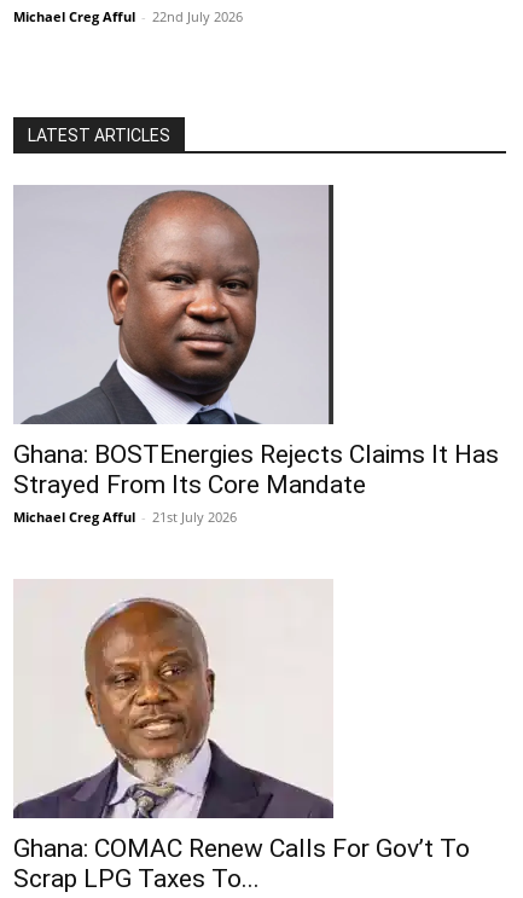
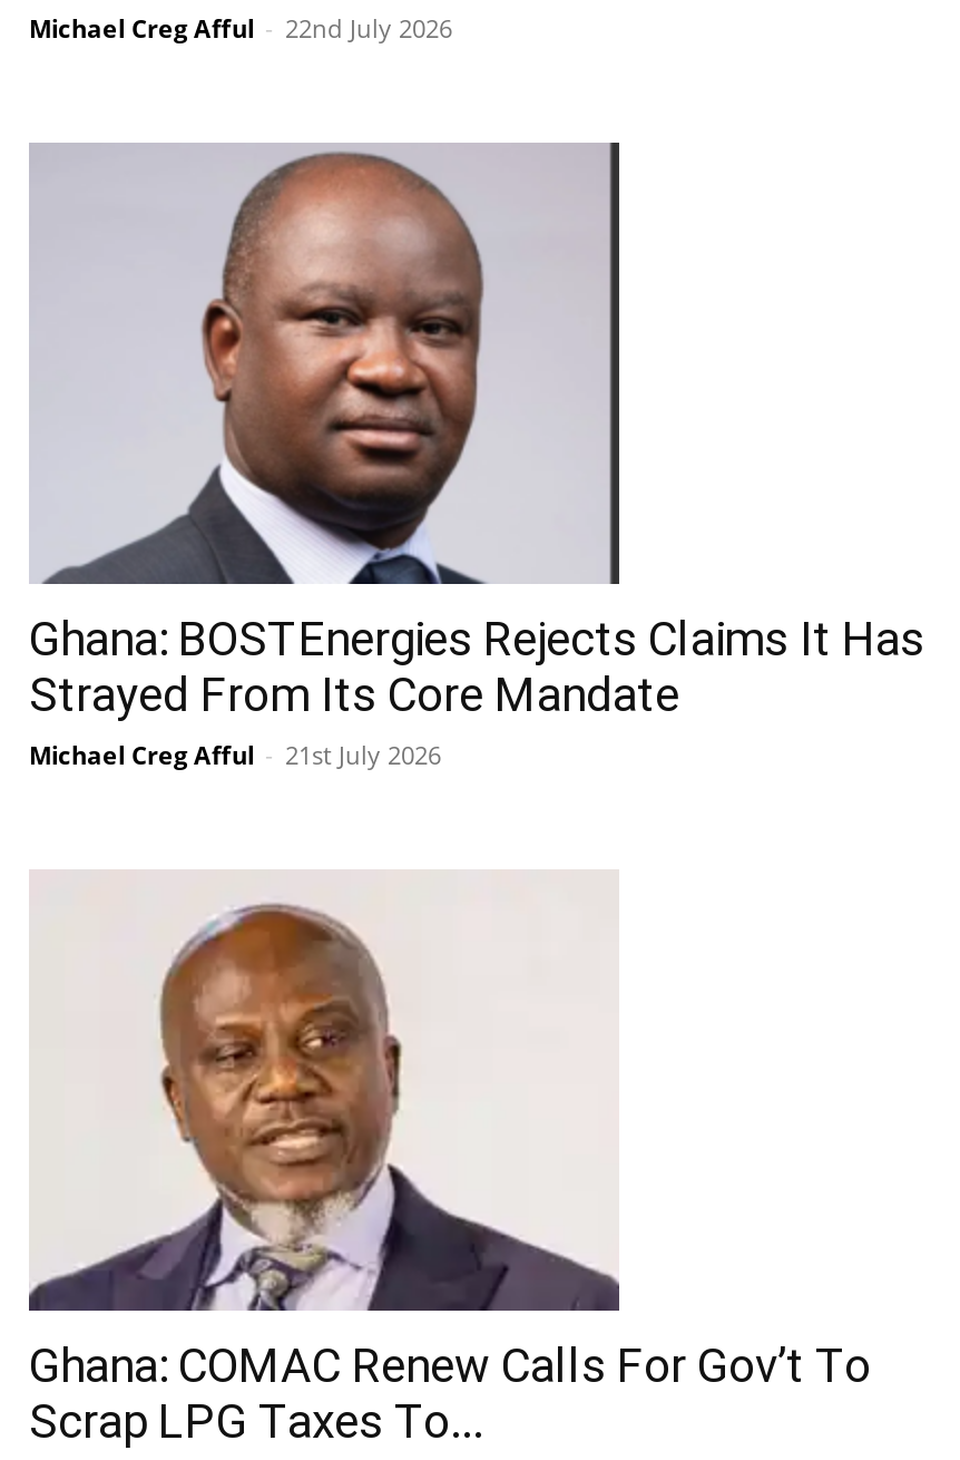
[28,125,170,145] LATEST ARTICLES -> none

